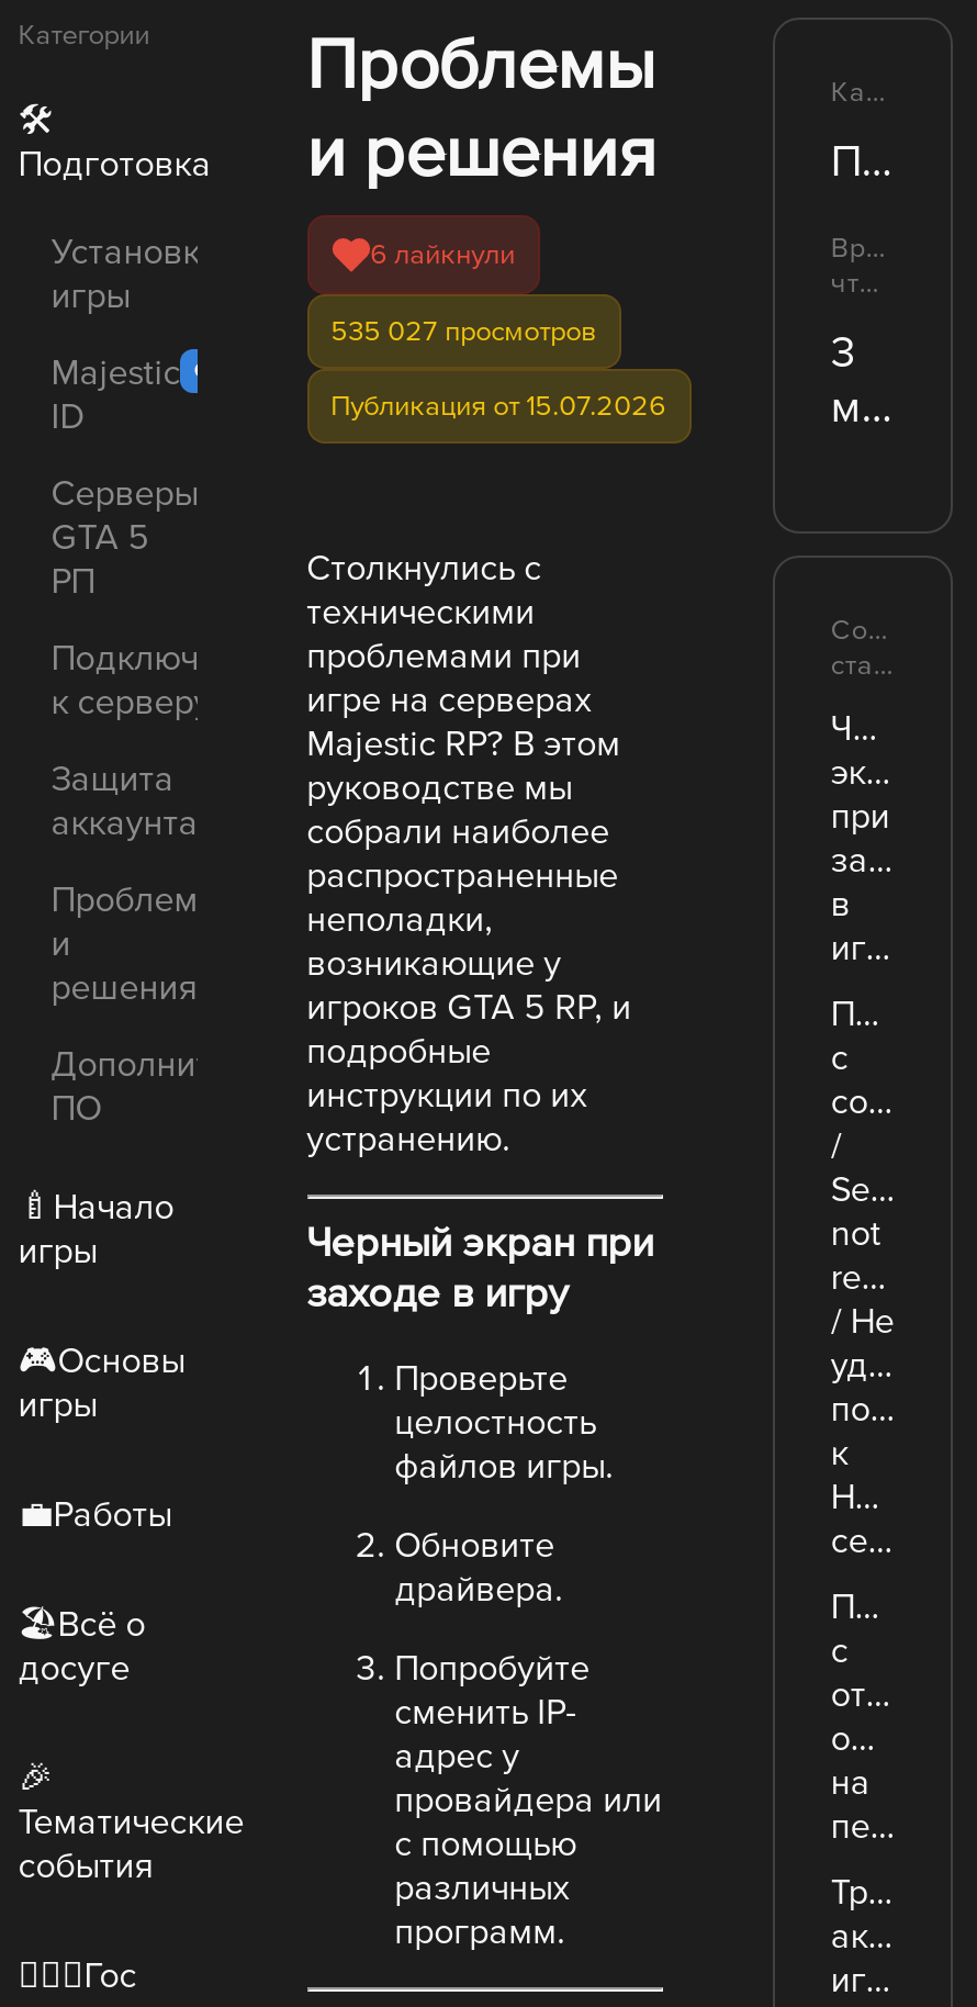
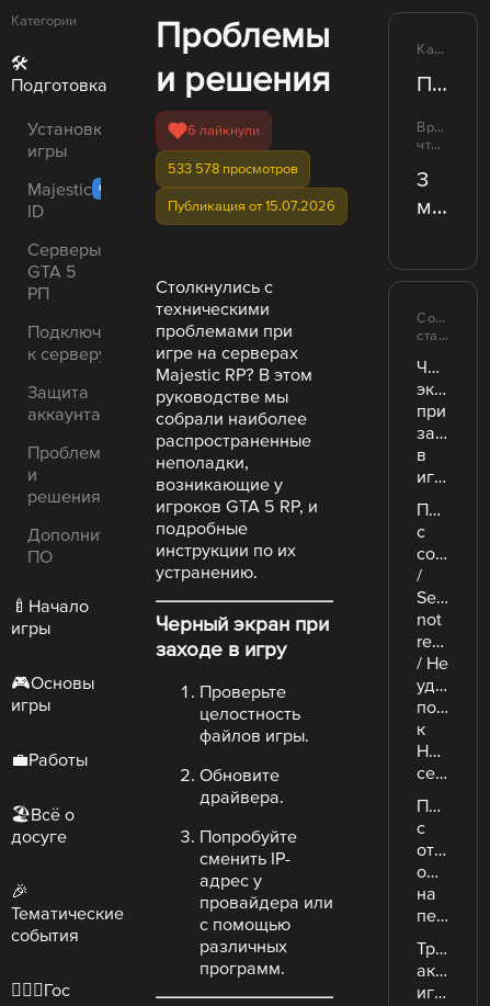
[331,314,596,347] 535 027 просмотров -> [167,160,298,177] 533 578 просмотров

